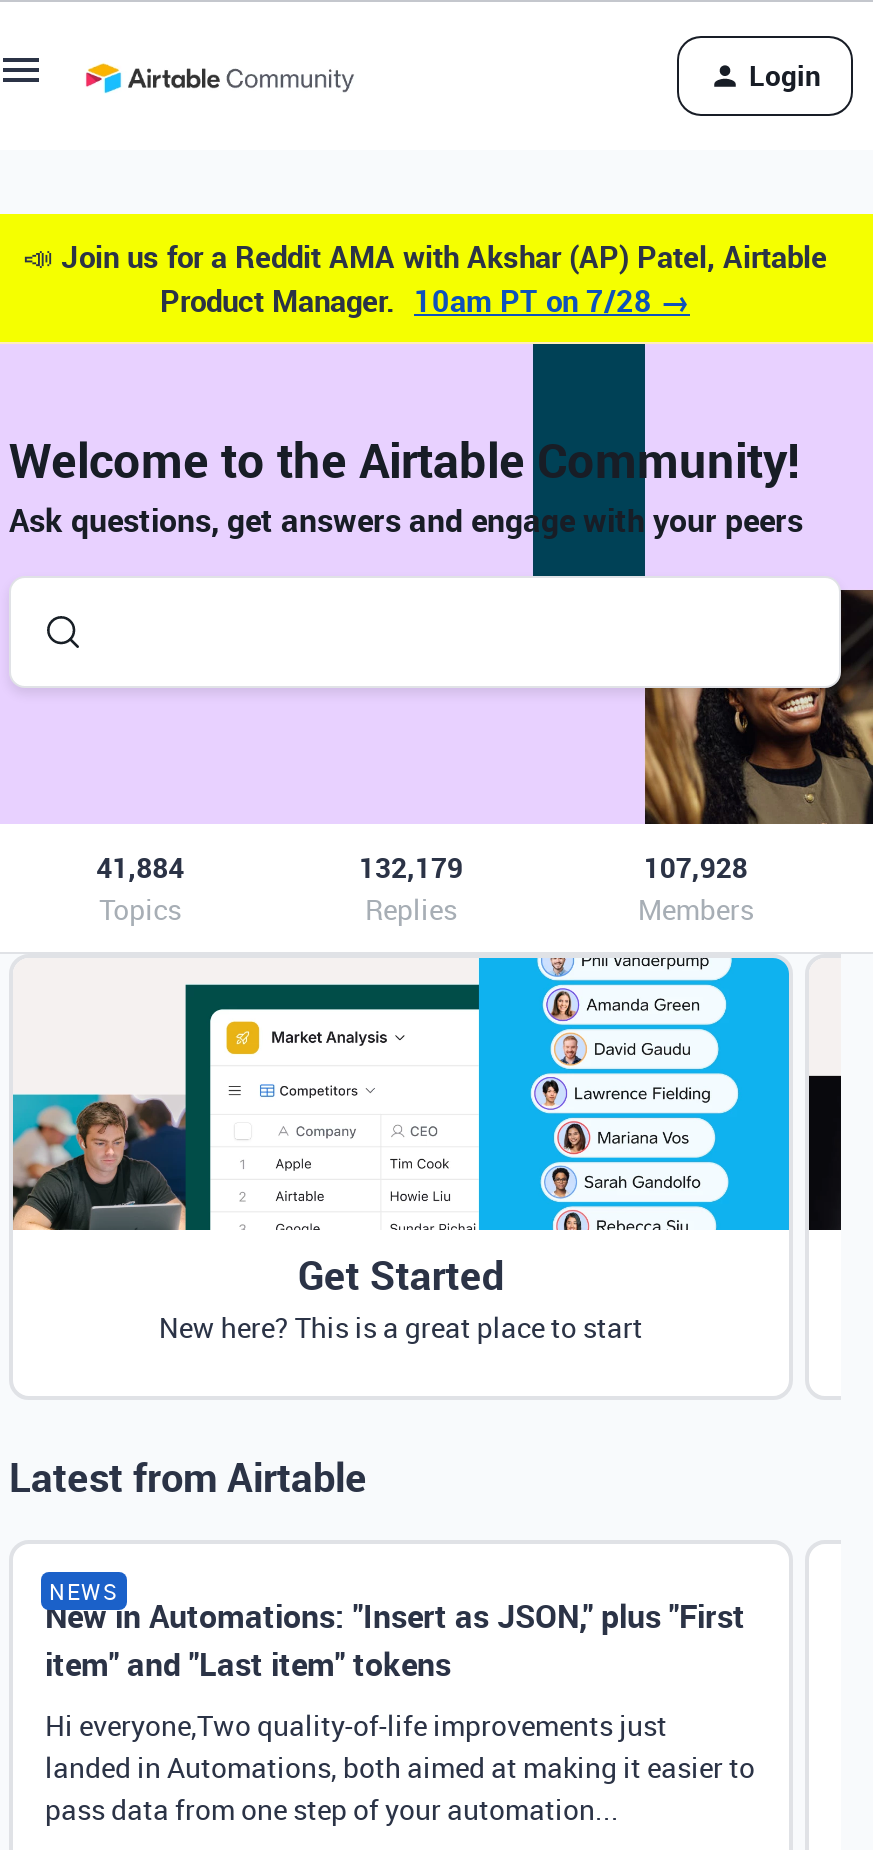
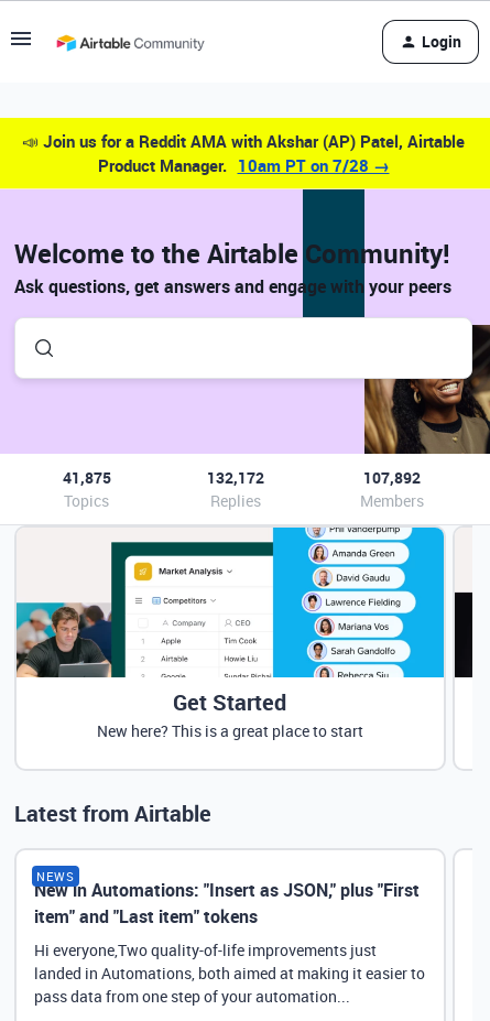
[96,848,184,886] 41,884 -> [62,467,111,488] 41,875
[359,848,463,886] 132,179 -> [207,467,264,488] 132,172
[644,848,748,886] 107,928 -> [364,467,421,488] 107,892

